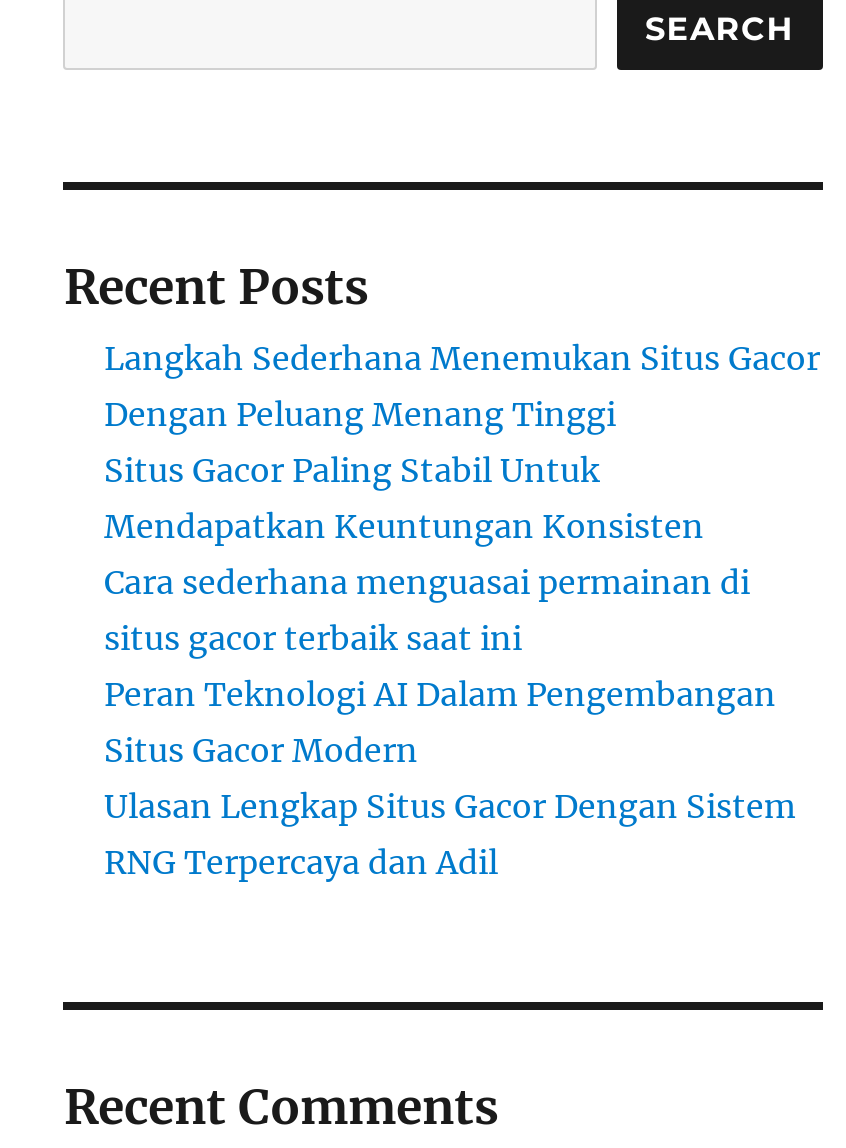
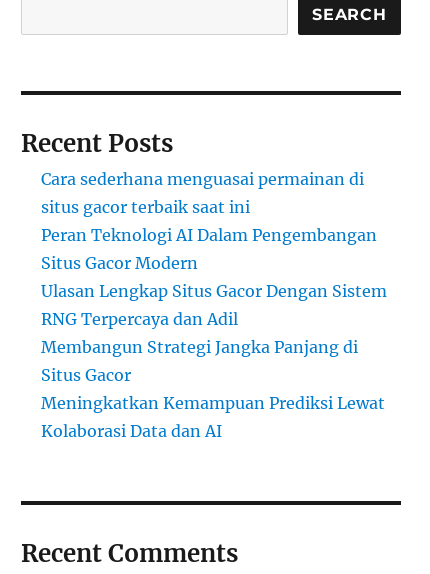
[104,338,820,546] Langkah Sederhana Menemukan Situs Gacor | Dengan Peluang Menang Tinggi | Situs Gacor Paling Stabil Untuk | Mendapatkan Keuntungan Konsisten -> none
moved [104,562,796,882] -> [41,169,387,329]: Cara sederhana menguasai permainan di | situs gacor terbaik saat ini | Peran Teknologi AI Dalam Pengembangan | Situs Gacor Modern | Ulasan Lengkap Situs Gacor Dengan Sistem | RNG Terpercaya dan Adil
none -> [41,337,385,441] Membangun Strategi Jangka Panjang di | Situs Gacor | Meningkatkan Kemampuan Prediksi Lewat | Kolaborasi Data dan AI

